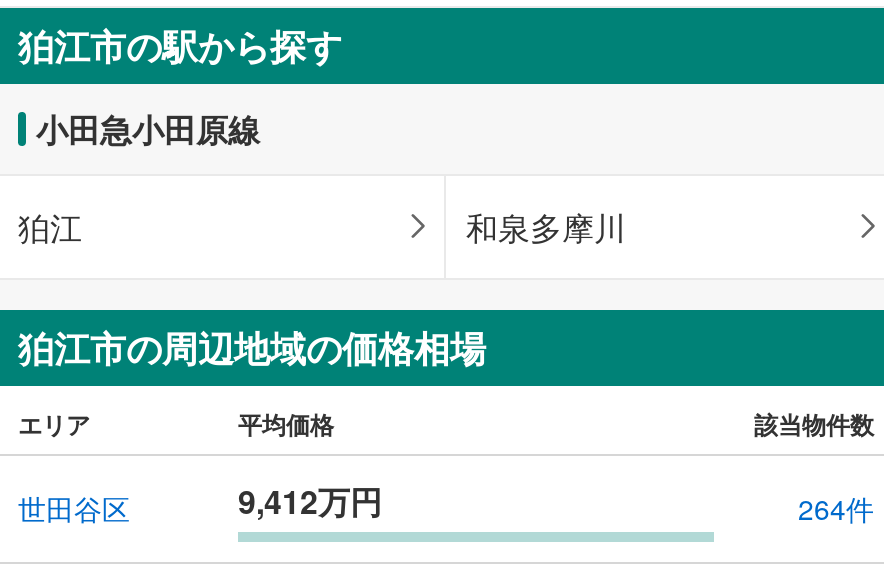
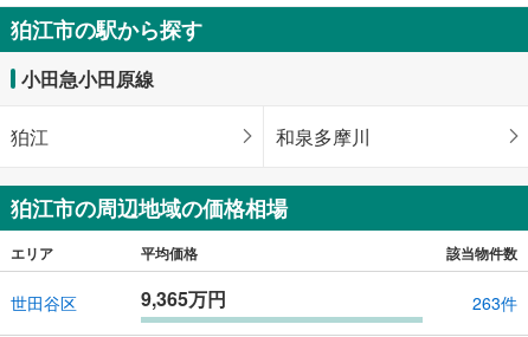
[238,478,382,524] 9,412万円 -> [141,285,226,312] 9,365万円
[798,489,874,529] 264件 -> [472,291,517,315] 263件

